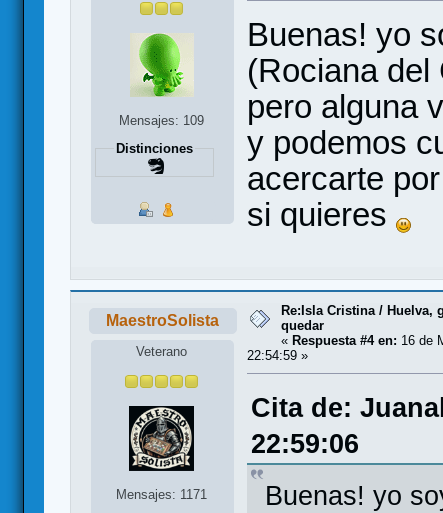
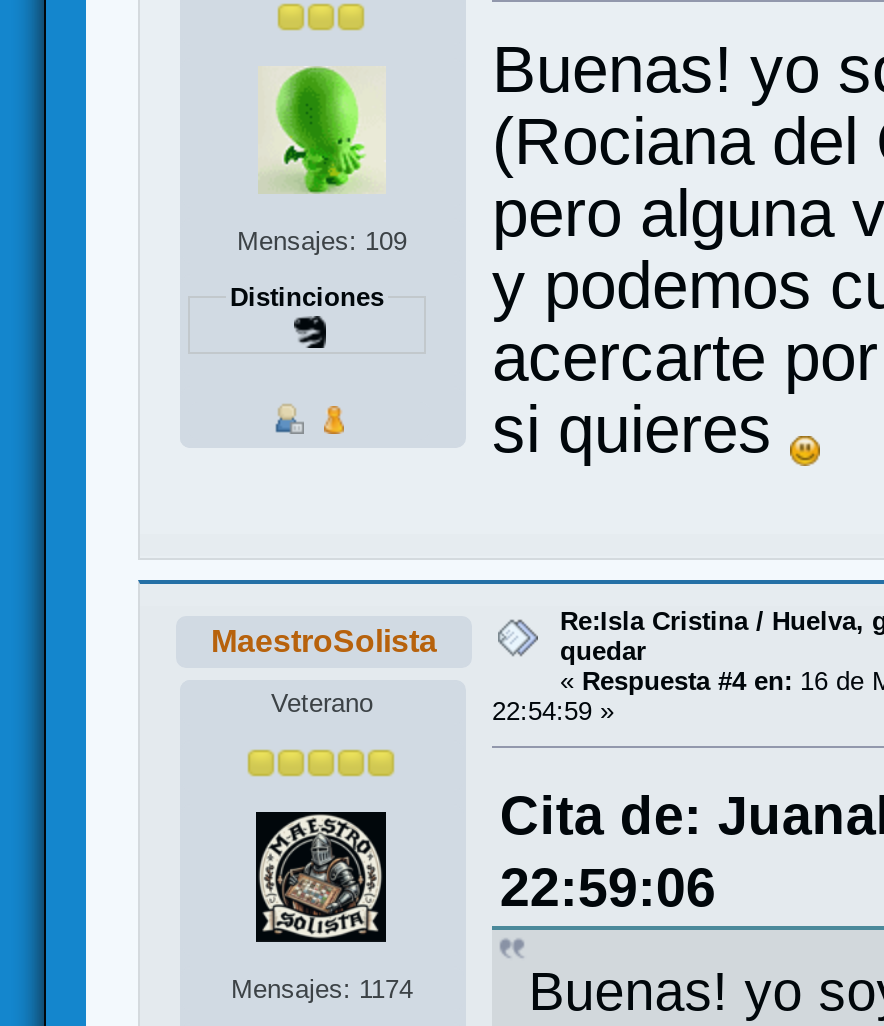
[116,487,207,502] Mensajes: 1171 -> [231,975,413,1005] Mensajes: 1174

